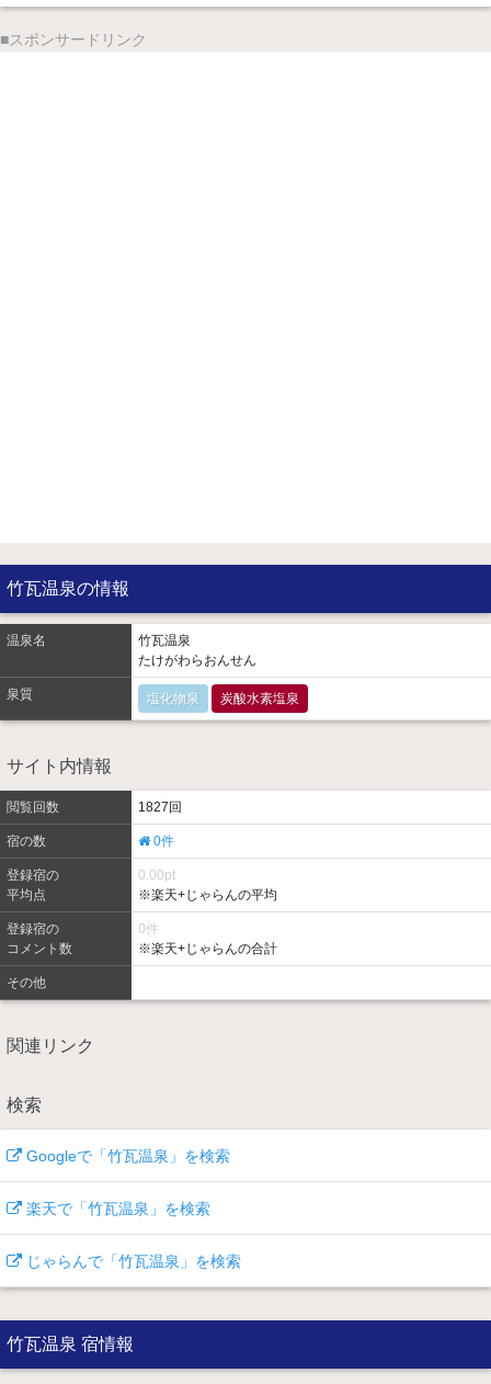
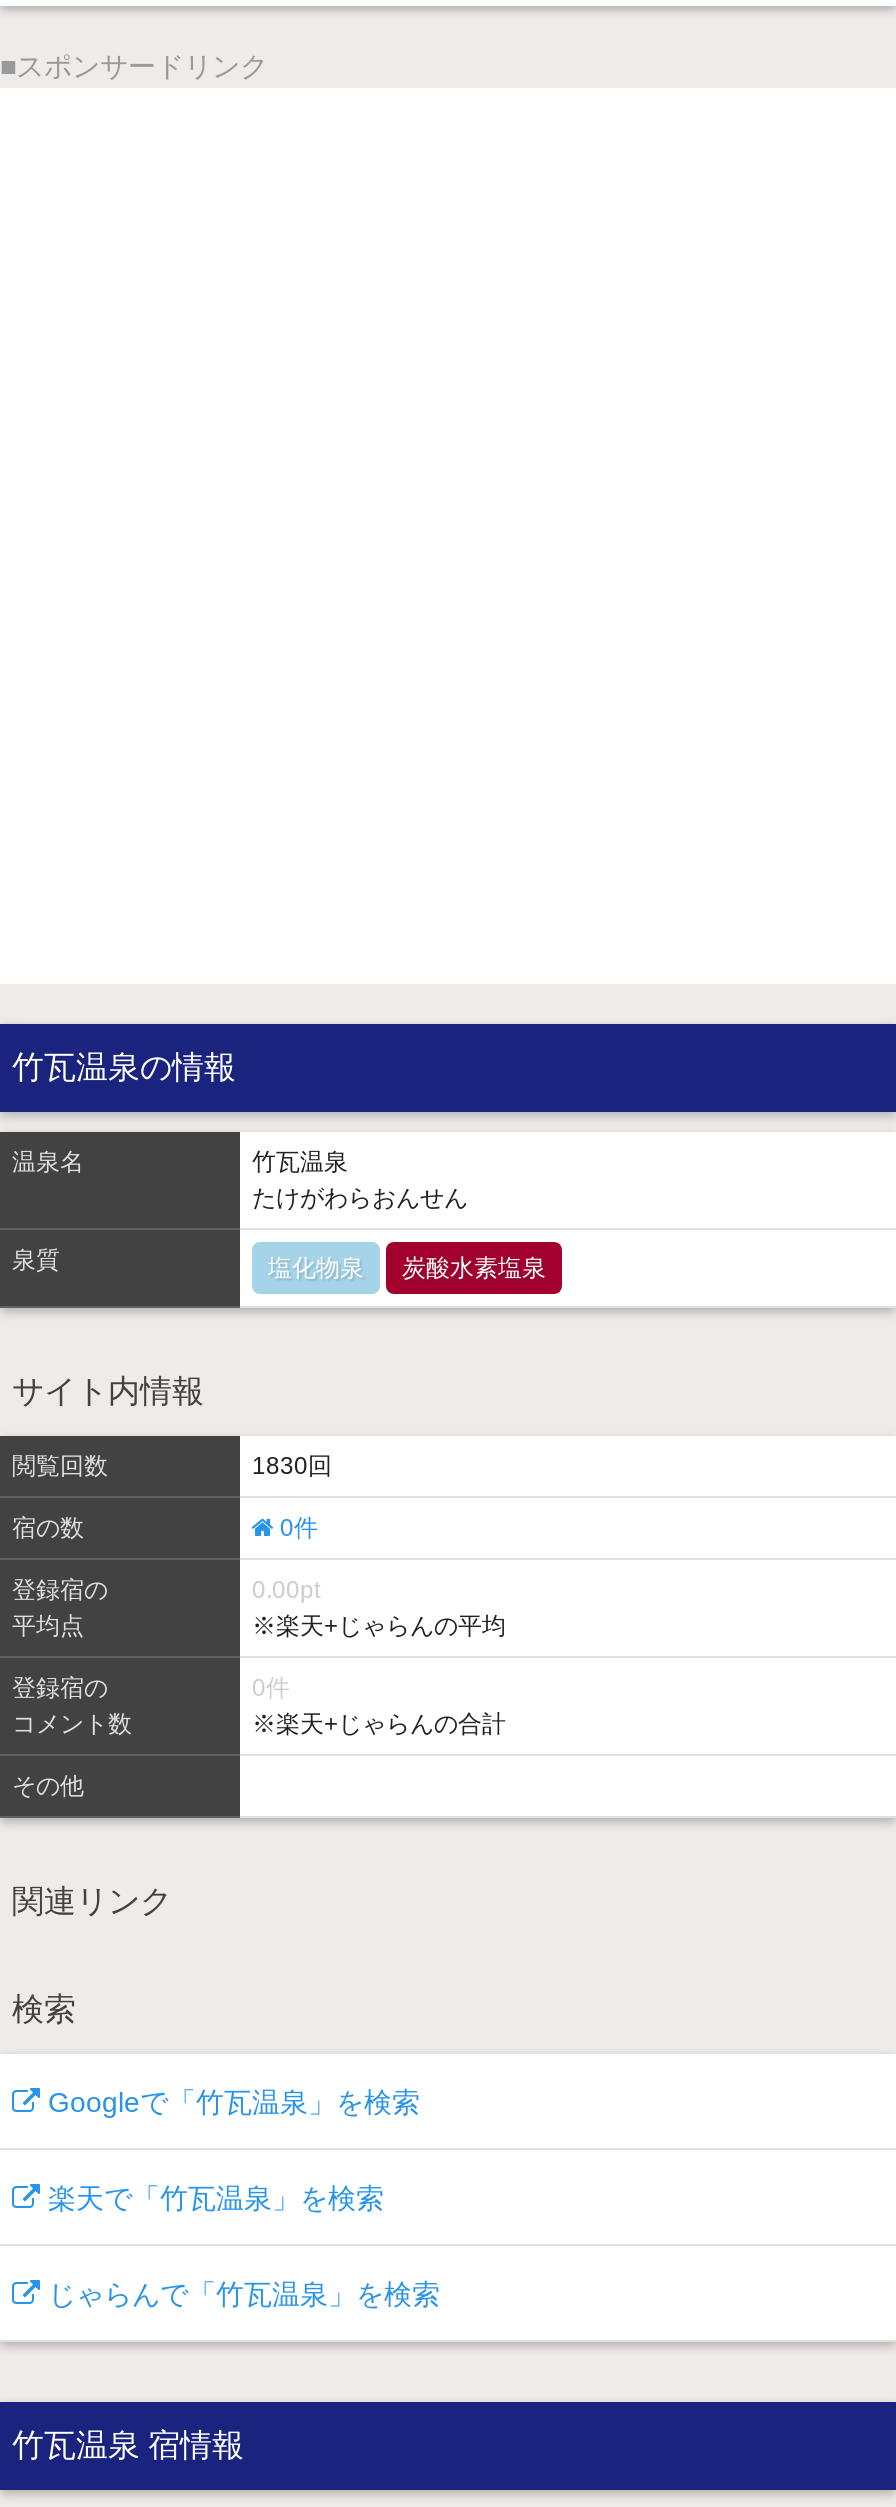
[138,799,182,815] 1827回 -> [252,1452,332,1480] 1830回

